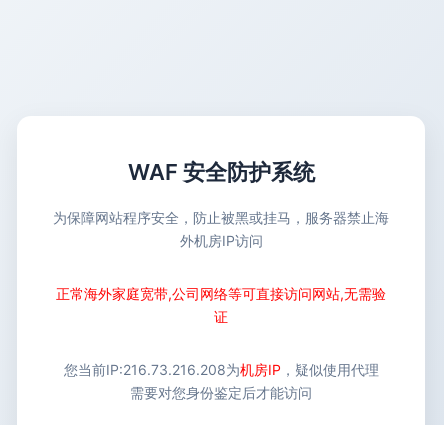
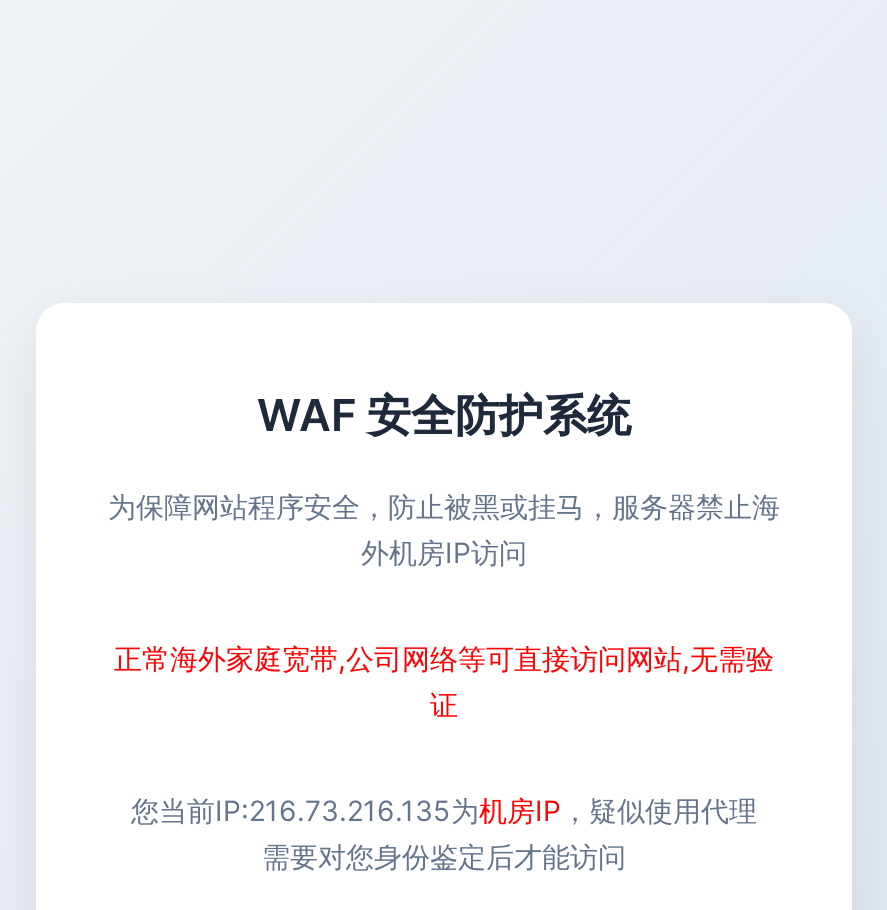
[63,361,378,378] 您当前IP:216.73.216.208为机房IP，疑似使用代理 -> [131,793,757,827] 您当前IP:216.73.216.135为机房IP，疑似使用代理

